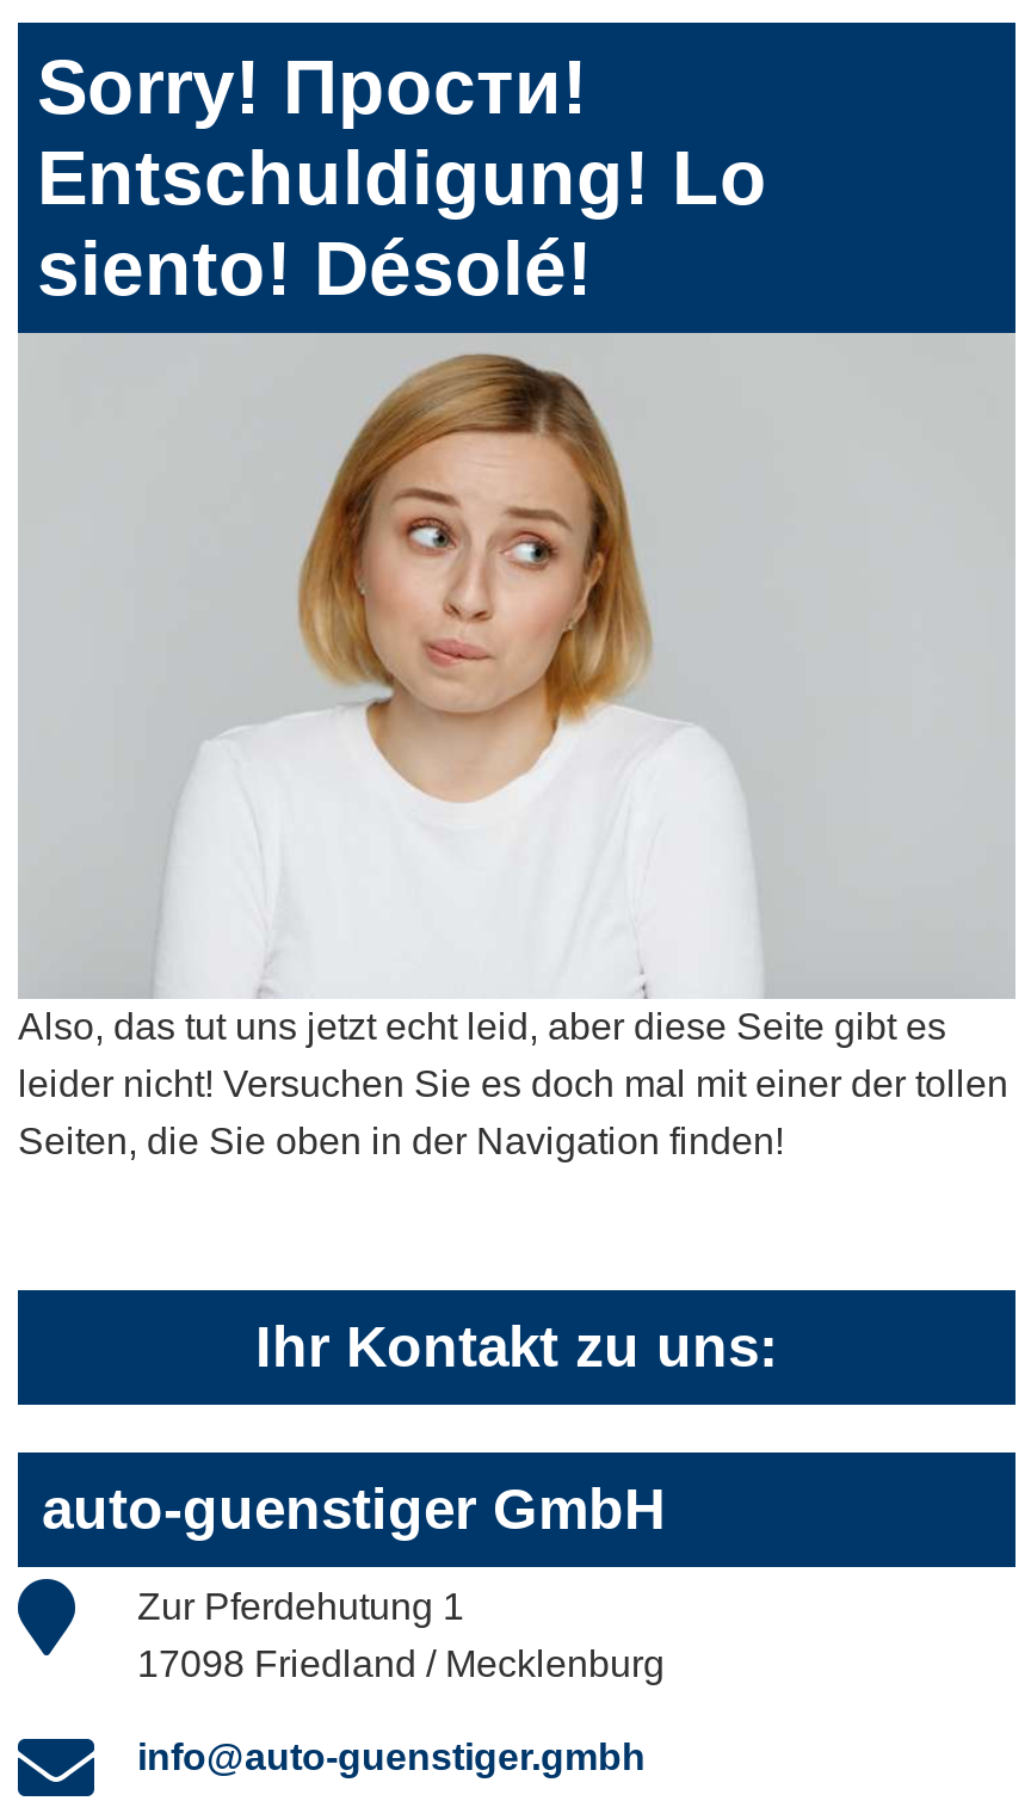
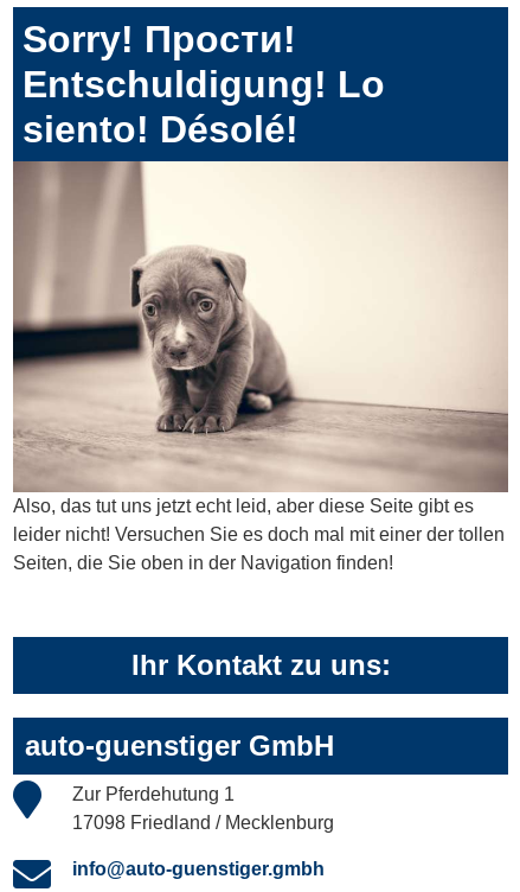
[18,331,1013,997] [image] -> [12,161,508,492] [image]

